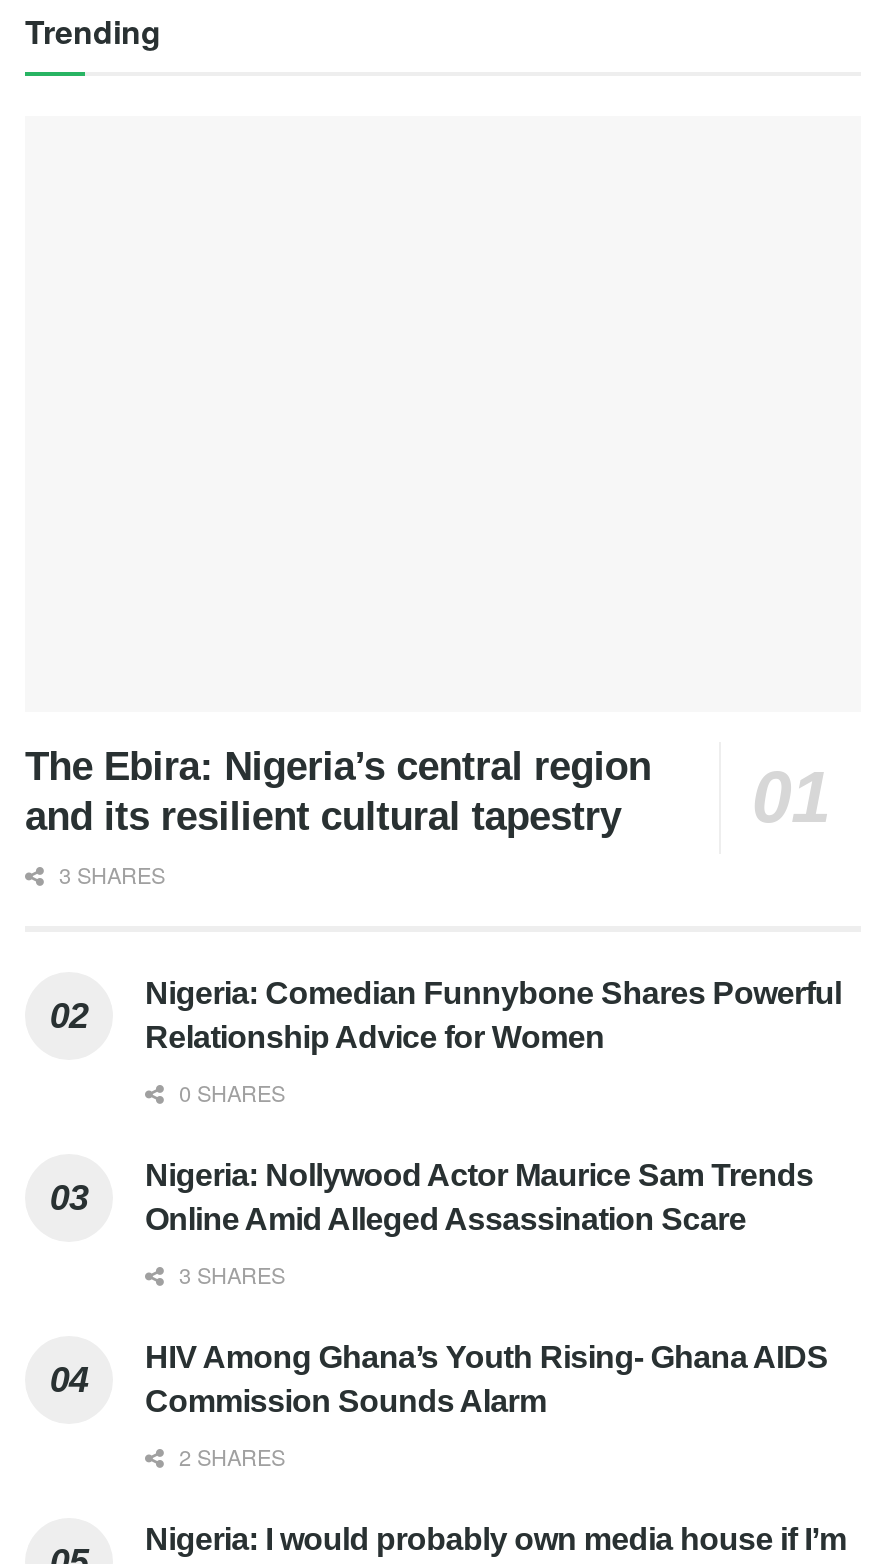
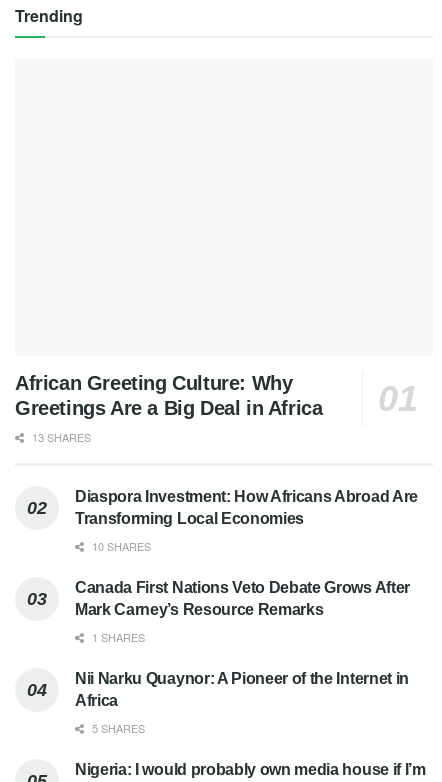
[25,745,651,839] The Ebira: Nigeria’s central region | and its resilient cultural tapestry -> [15,372,322,419] African Greeting Culture: Why | Greetings Are a Big Deal in Africa
[53,859,165,891] 3 SHARES -> [29,429,91,445] 13 SHARES
[145,977,841,1055] Nigeria: Comedian Funnybone Shares Powerful | Relationship Advice for Women -> [75,488,418,527] Diaspora Investment: How Africans Abroad Are | Transforming Local Economies
[173,1077,285,1109] 0 SHARES -> [89,538,151,554] 10 SHARES
[145,1159,813,1237] Nigeria: Nollywood Actor Maurice Sam Trends | Online Amid Alleged Assassination Scare -> [75,579,410,618] Canada First Nations Veto Debate Grows After | Mark Carney’s Resource Remarks
[173,1259,285,1291] 3 SHARES -> [89,629,145,645] 1 SHARES
[145,1341,828,1419] HIV Among Ghana’s Youth Rising- Ghana AIDS | Commission Sounds Alarm -> [75,670,409,709] Nii Narku Quaynor: A Pioneer of the Internet in | Africa
[173,1441,285,1473] 2 SHARES -> [89,720,145,736] 5 SHARES

